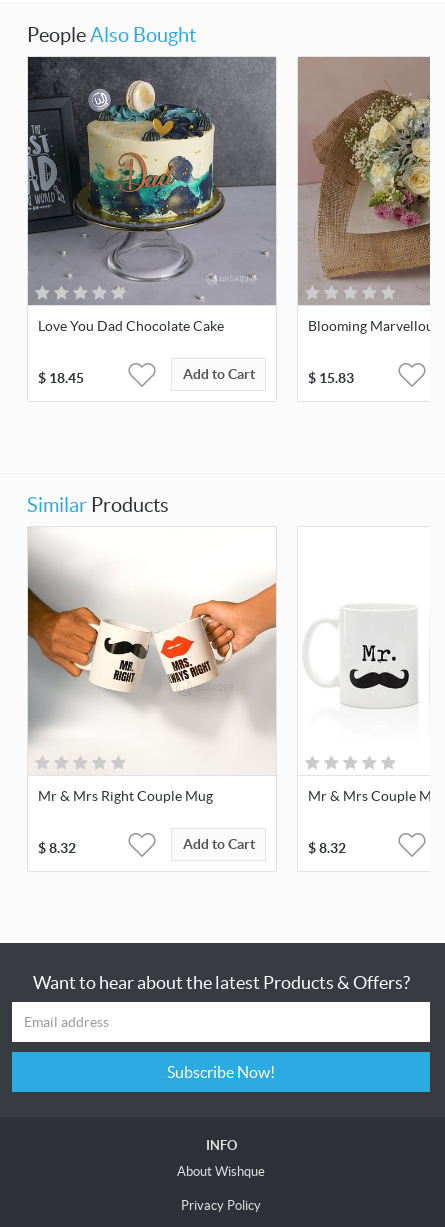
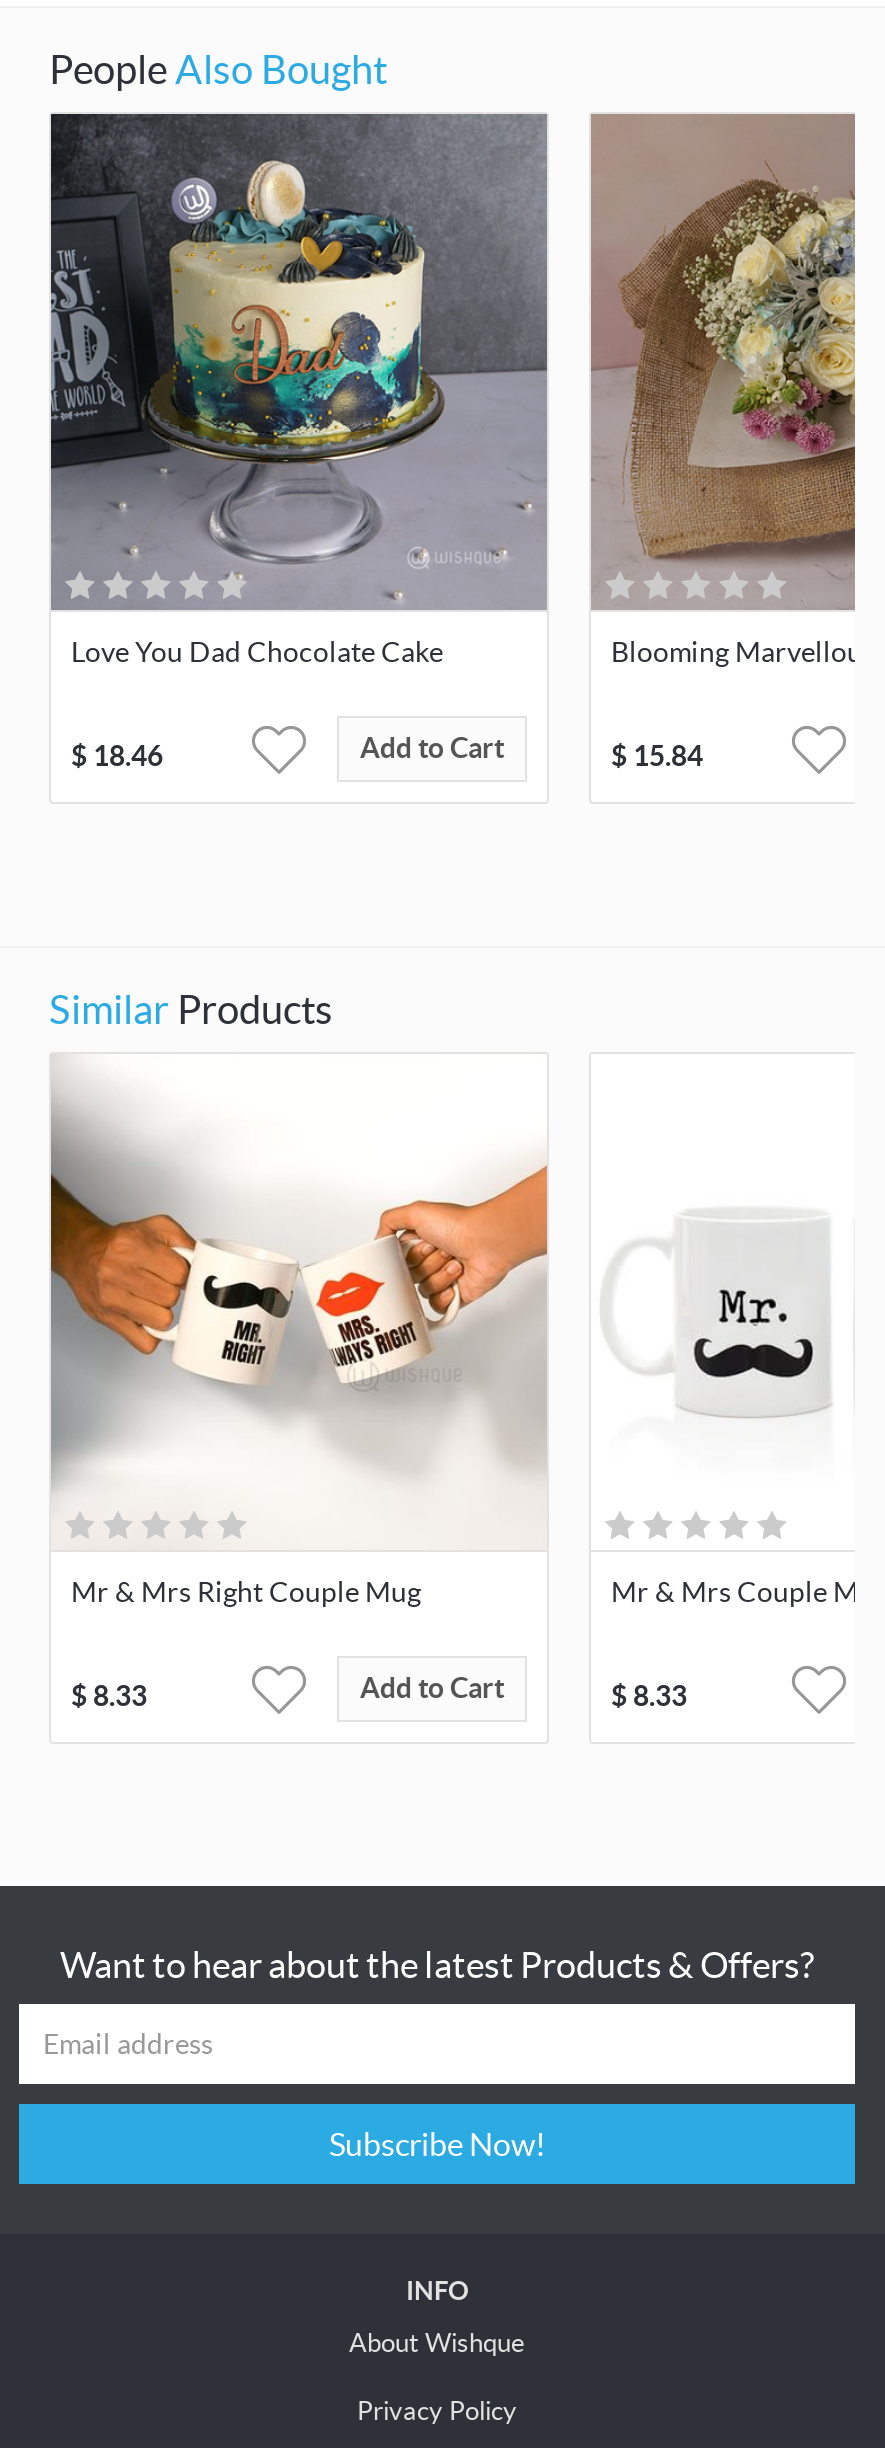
[38,370,84,386] $ 18.45 -> [71,741,163,773] $ 18.46
[308,370,354,386] $ 15.83 -> [611,741,703,773] $ 15.84
[38,840,76,856] $ 8.32 -> [71,1681,147,1713] $ 8.33
[308,840,346,856] $ 8.32 -> [611,1681,687,1713] $ 8.33

